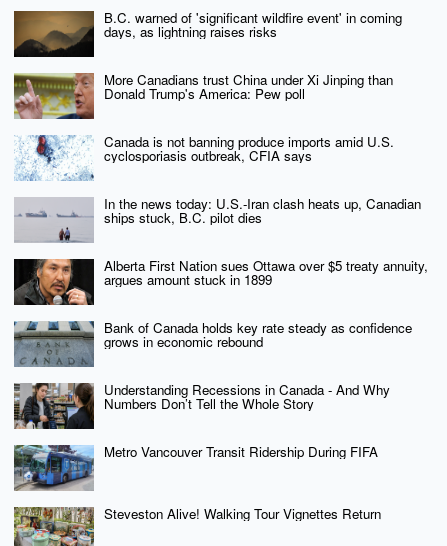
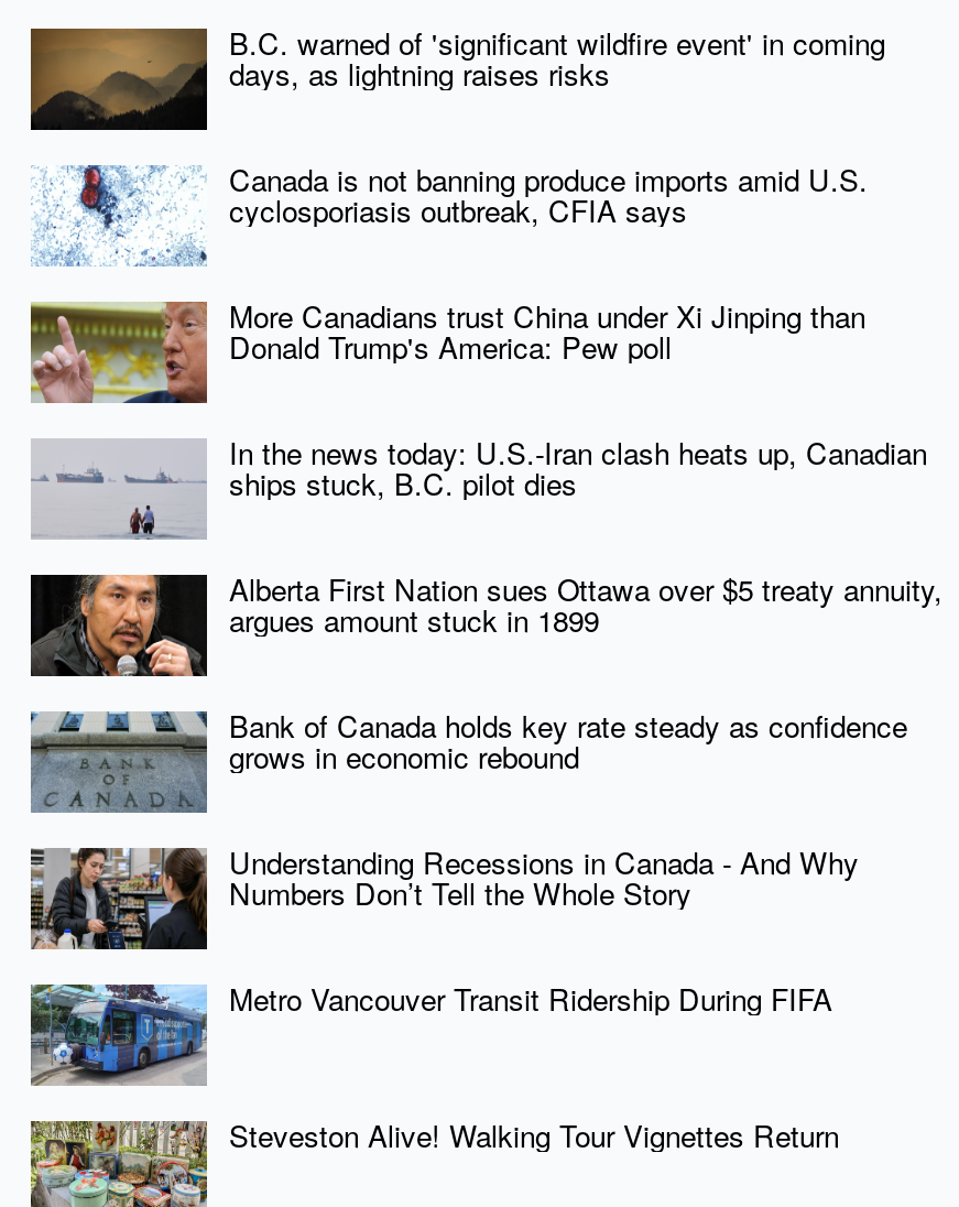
moved [12,70,393,121] -> [26,295,865,407]: [image] | More Canadians trust China under Xi Jinping than | Donald Trump's America: Pew poll
moved [15,132,394,181] -> [31,159,868,267]: [image] | Canada is not banning produce imports amid U.S. | cyclosporiasis outbreak, CFIA says

